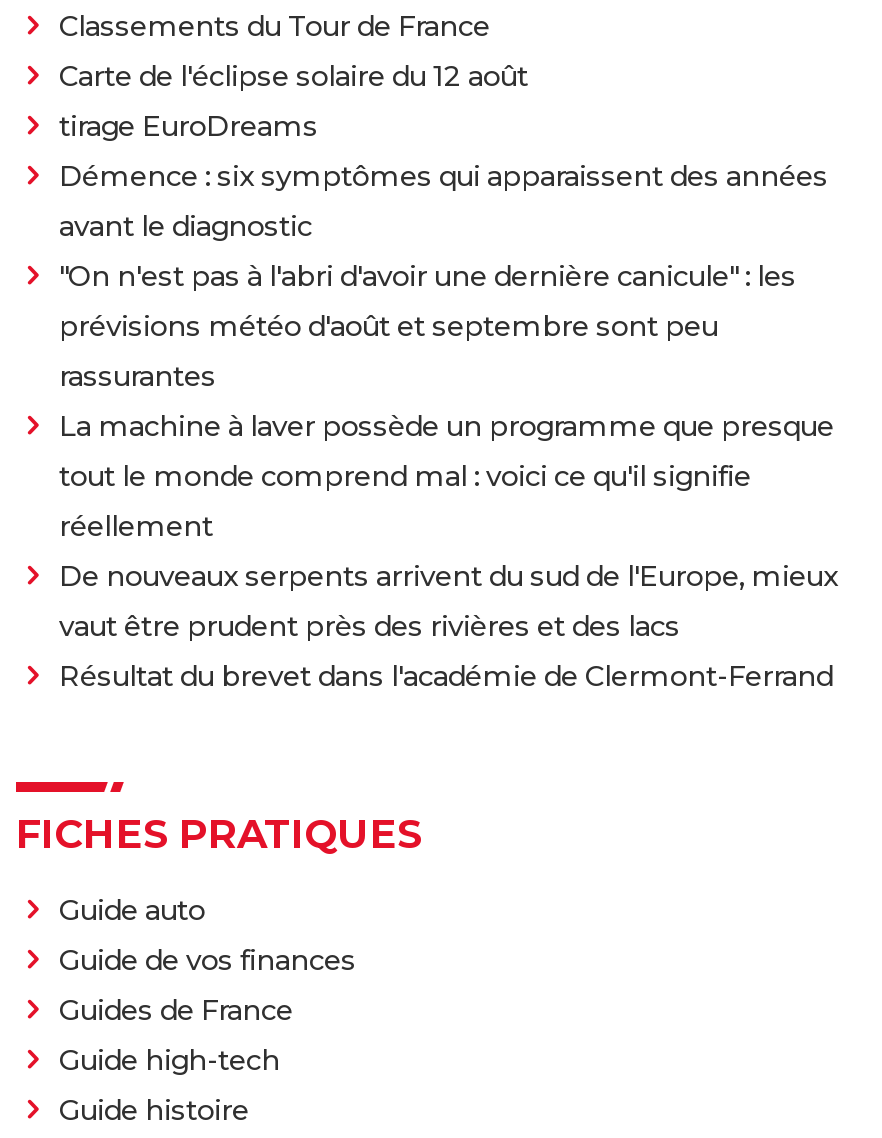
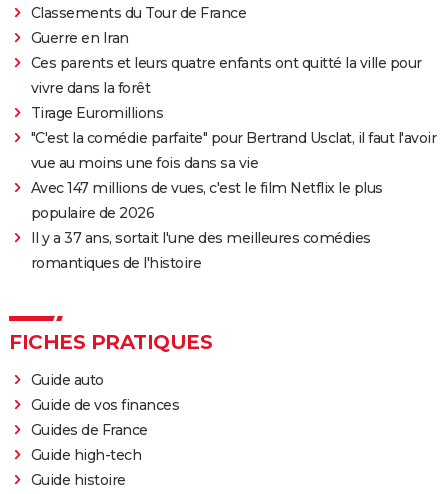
[59,58,838,694] Carte de l'éclipse solaire du 12 août | tirage EuroDreams | Démence : six symptômes qui apparaissent des années | avant le diagnostic | "On n'est pas à l'abri d'avoir une dernière canicule" : les | prévisions météo d'août et septembre sont peu | rassurantes | La machine à laver possède un programme que presque | tout le monde comprend mal : voici ce qu'il signifie | réellement | De nouveaux serpents arrivent du sud de l'Europe, mieux | vaut être prudent près des rivières et des lacs | Résultat du brevet dans l'académie de Clermont-Ferrand -> [30,29,436,272] Guerre en Iran | Ces parents et leurs quatre enfants ont quitté la ville pour | vivre dans la forêt | Tirage Euromillions | "C'est la comédie parfaite" pour Bertrand Usclat, il faut l'avoir | vue au moins une fois dans sa vie | Avec 147 millions de vues, c'est le film Netflix le plus | populaire de 2026 | Il y a 37 ans, sortait l'une des meilleures comédies | romantiques de l'histoire

